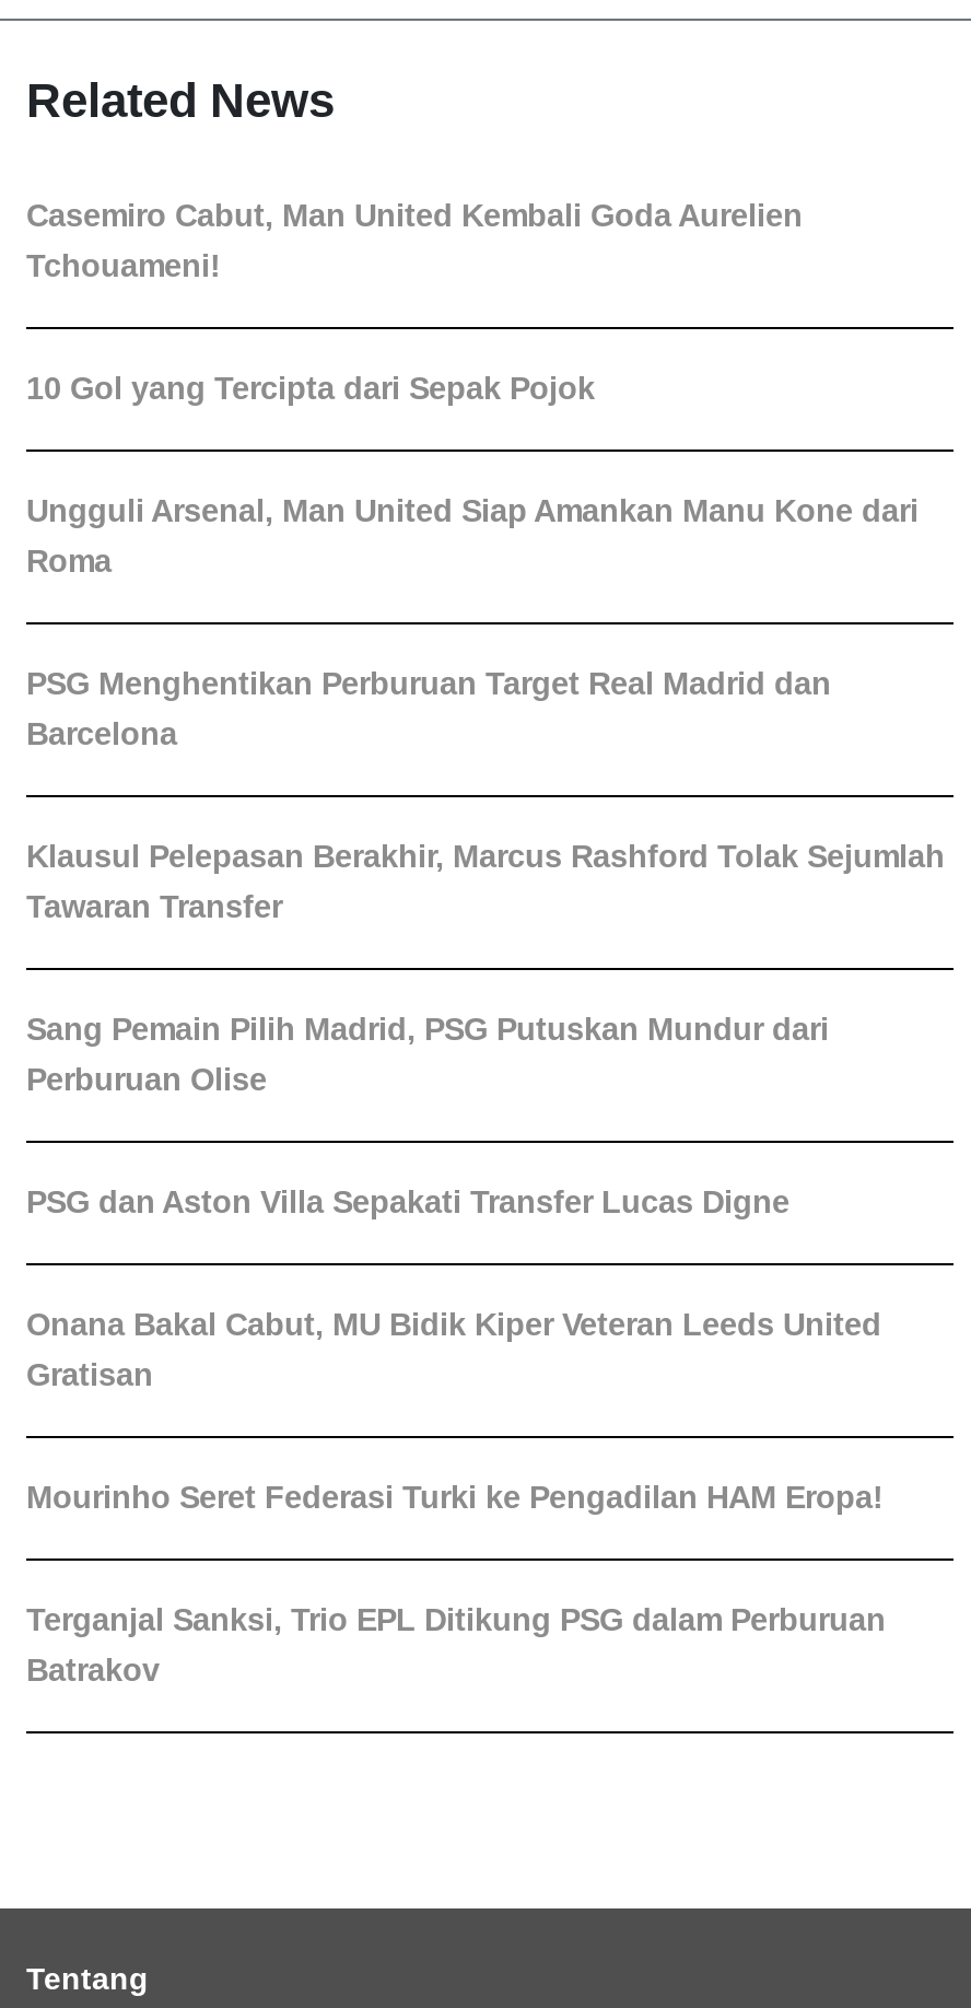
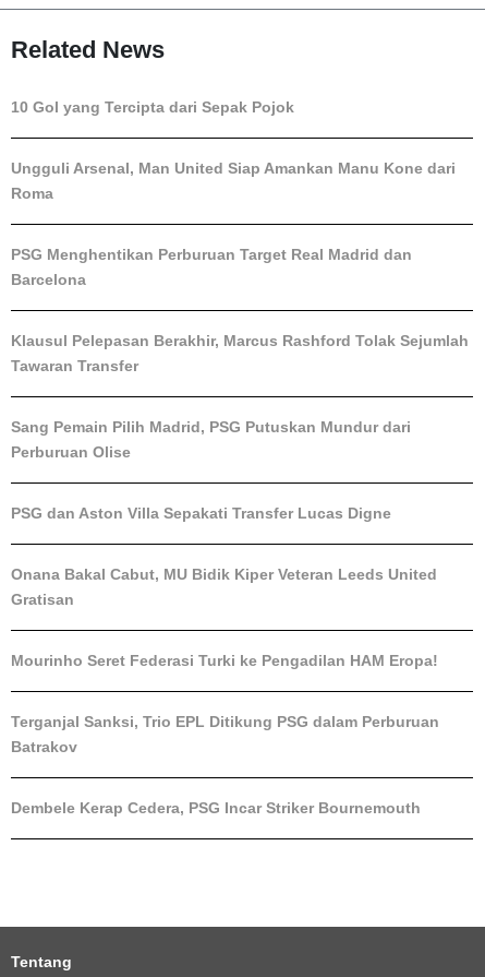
[26,199,803,284] Casemiro Cabut, Man United Kembali Goda Aurelien | Tchouameni! -> none
moved [26,372,945,1688] -> [11,99,469,756]: 10 Gol yang Tercipta dari Sepak Pojok | Ungguli Arsenal, Man United Siap Amankan Manu Kone dari | Roma | ... | Terganjal Sanksi, Trio EPL Ditikung PSG dalam Perburuan | Batrakov
none -> [11,800,421,817] Dembele Kerap Cedera, PSG Incar Striker Bournemouth

